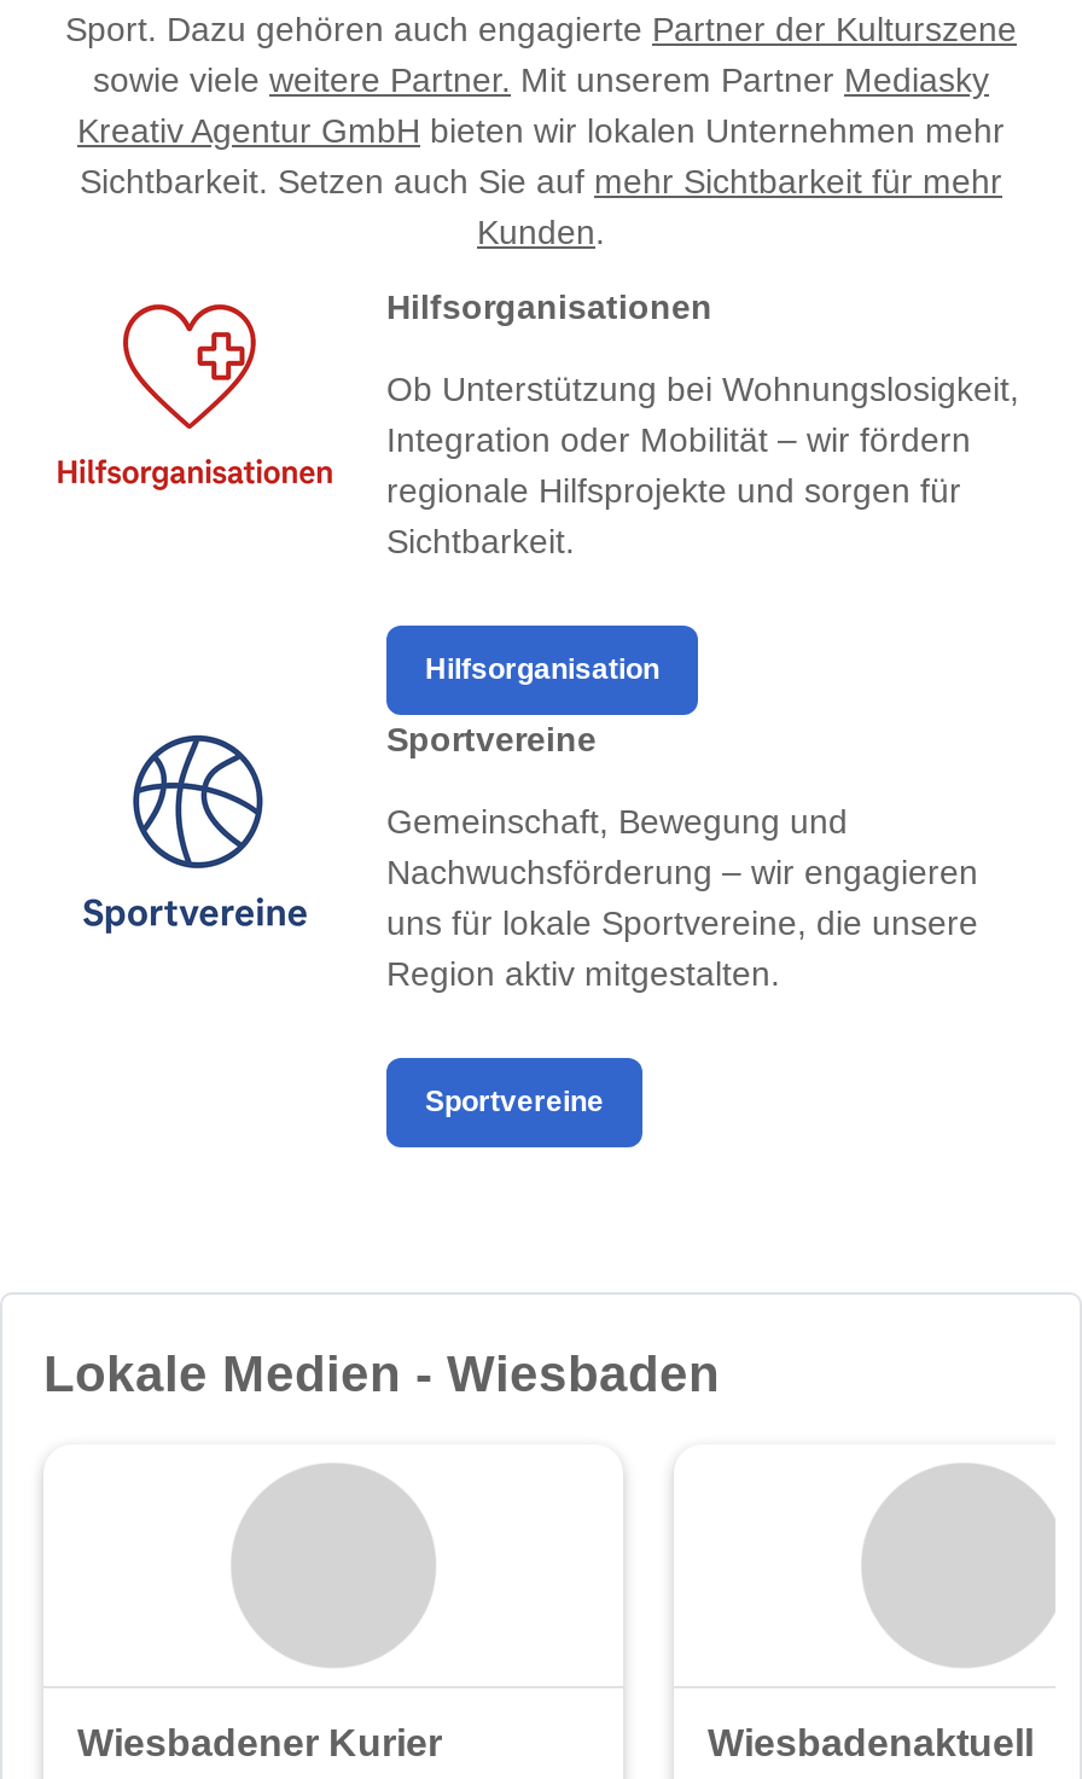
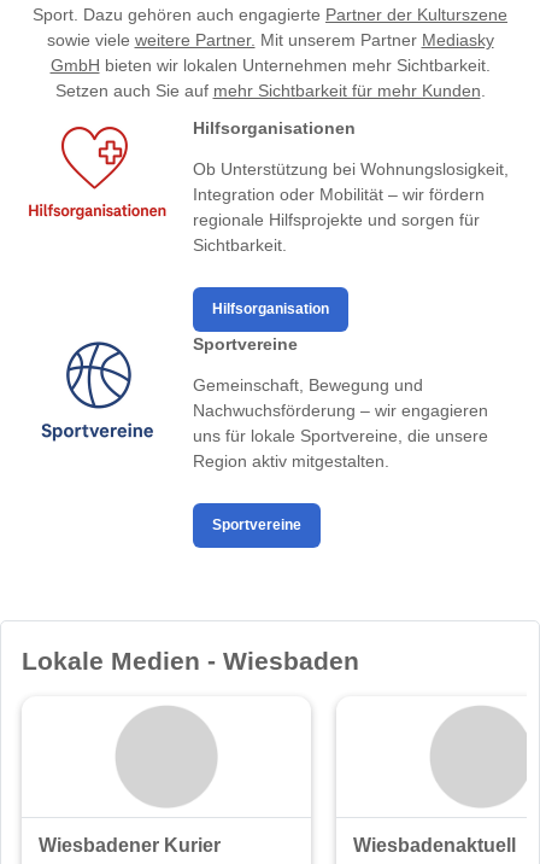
[77,111,1005,251] Kreativ Agentur GmbH bieten wir lokalen Unternehmen mehr | Sichtbarkeit. Setzen auch Sie auf mehr Sichtbarkeit für mehr | Kunden. -> [50,56,490,100] GmbH bieten wir lokalen Unternehmen mehr Sichtbarkeit. | Setzen auch Sie auf mehr Sichtbarkeit für mehr Kunden.

